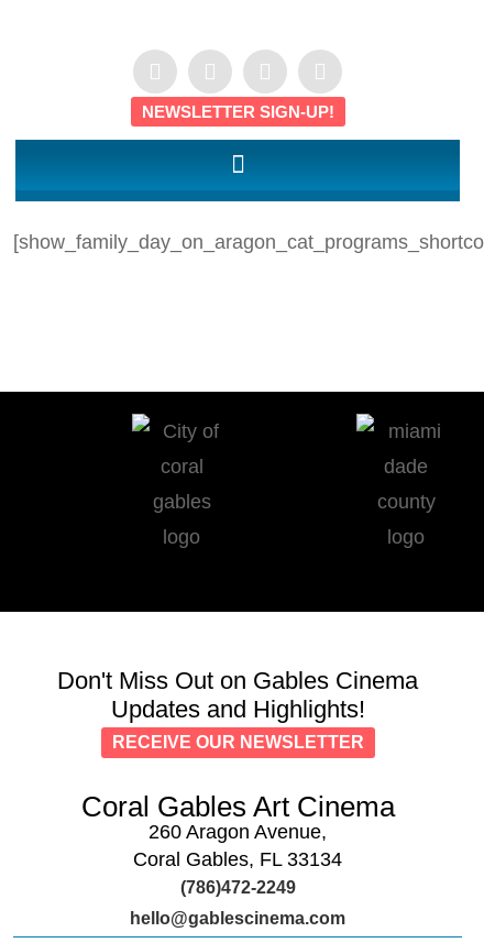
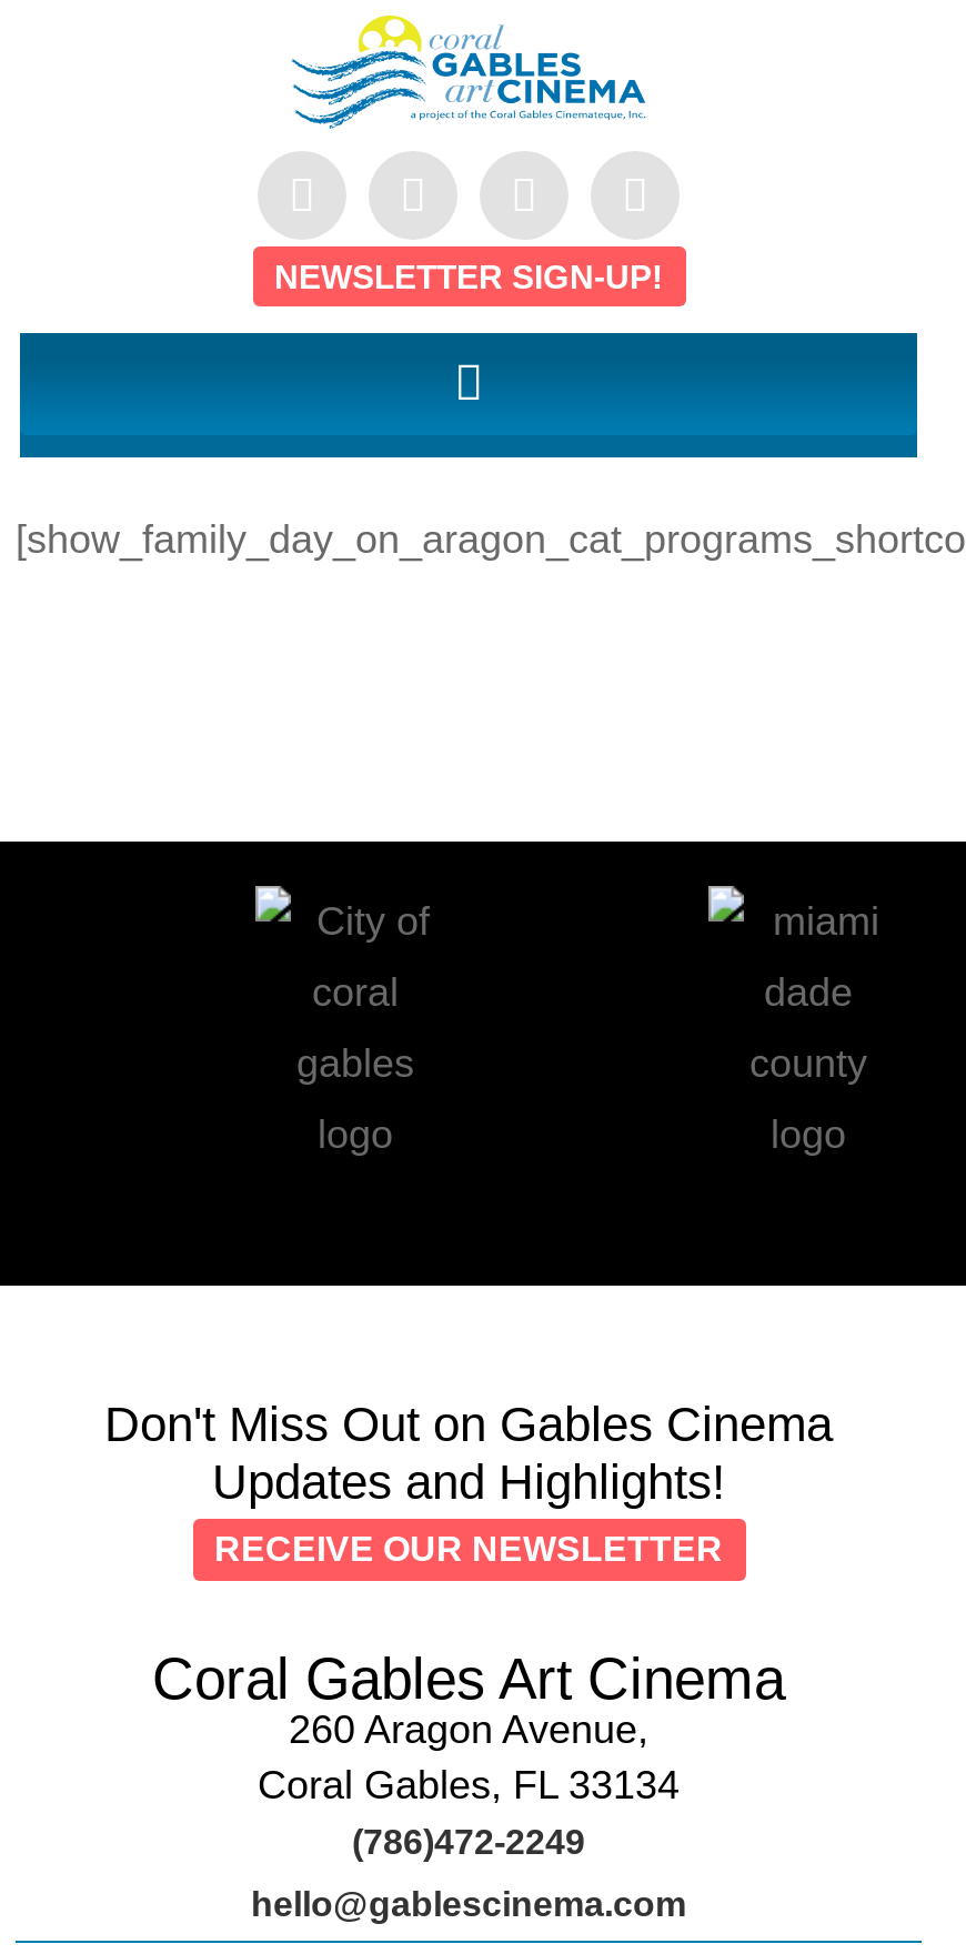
none -> [291,13,646,129] [image]

